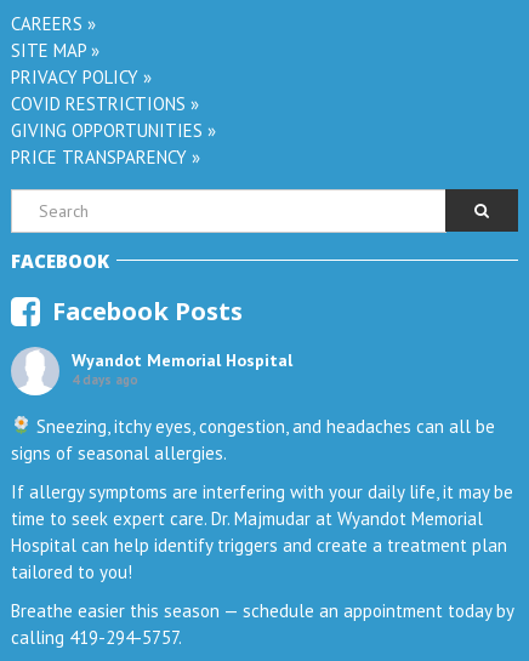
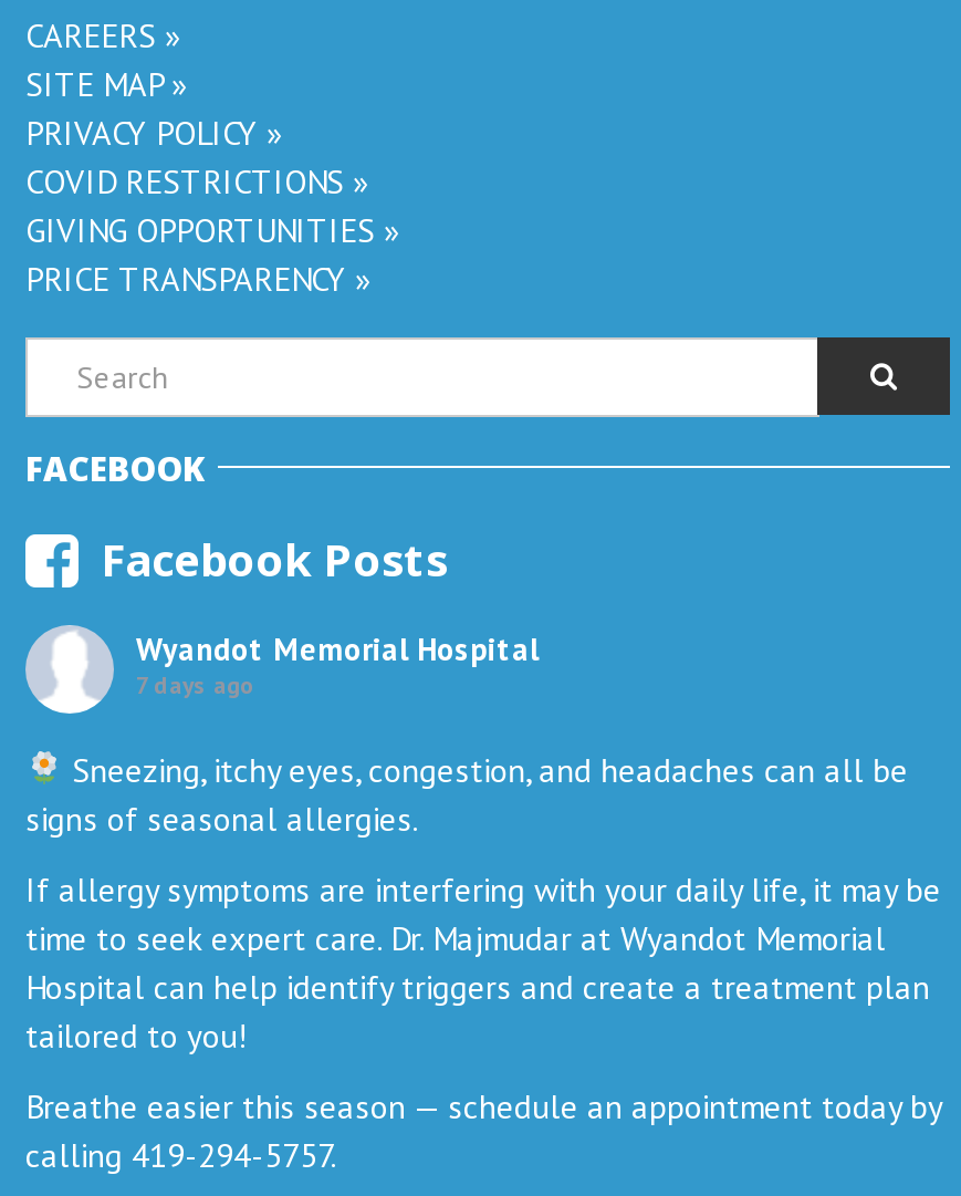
[72,371,138,388] 4 days ago -> [136,669,255,700] 7 days ago

